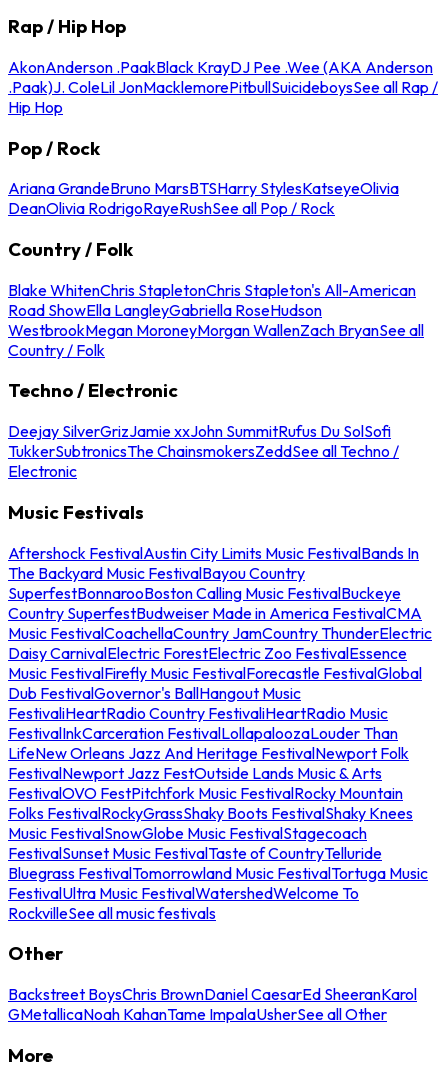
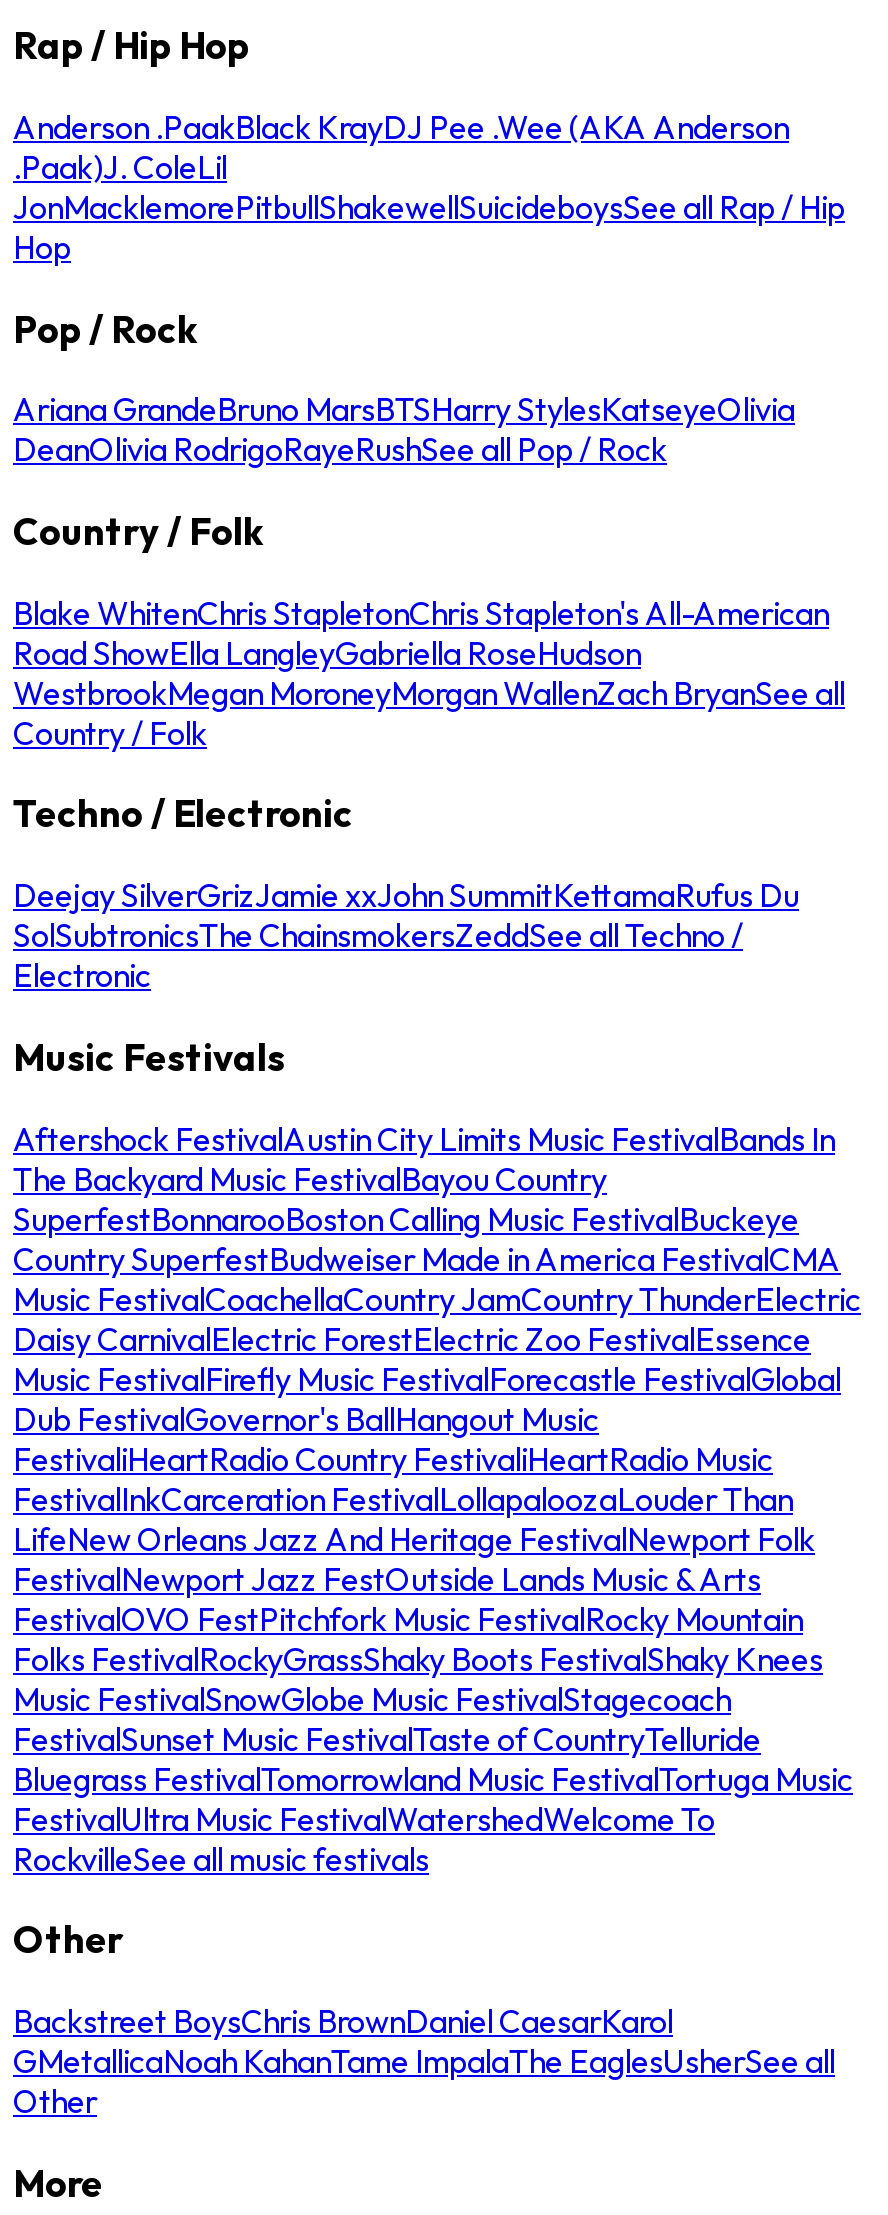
[8,57,438,117] AkonAnderson .PaakBlack KrayDJ Pee .Wee (AKA Anderson | .Paak)J. ColeLil JonMacklemorePitbullSuicideboysSee all Rap / | Hip Hop -> [13,107,845,267] Anderson .PaakBlack KrayDJ Pee .Wee (AKA Anderson | .Paak)J. ColeLil | JonMacklemorePitbullShakewellSuicideboysSee all Rap / Hip | Hop
[8,421,399,461] Deejay SilverGrizJamie xxJohn SummitRufus Du SolSofi | TukkerSubtronicsThe ChainsmokersZeddSee all Techno / -> [13,875,799,955] Deejay SilverGrizJamie xxJohn SummitKettamaRufus Du | SolSubtronicsThe ChainsmokersZeddSee all Techno /
[8,984,417,1024] Backstreet BoysChris BrownDaniel CaesarEd SheeranKarol | GMetallicaNoah KahanTame ImpalaUsherSee all Other -> [13,2001,835,2121] Backstreet BoysChris BrownDaniel CaesarKarol | GMetallicaNoah KahanTame ImpalaThe EaglesUsherSee all | Other

